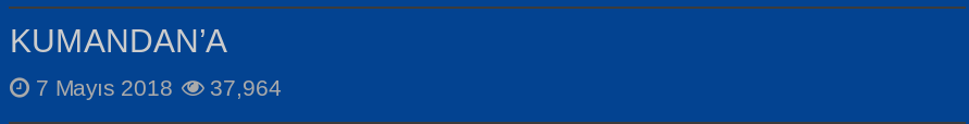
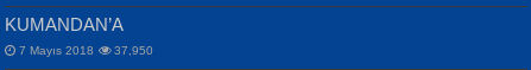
[36,76,282,100] 7 Mayıs 2018 37,964 -> [20,44,154,57] 7 Mayıs 2018 37,950

